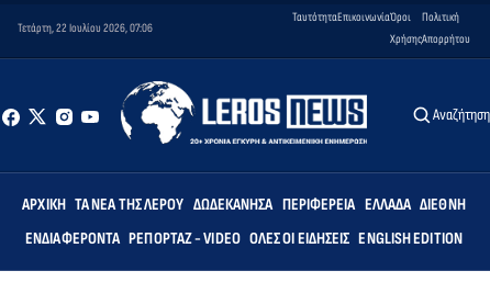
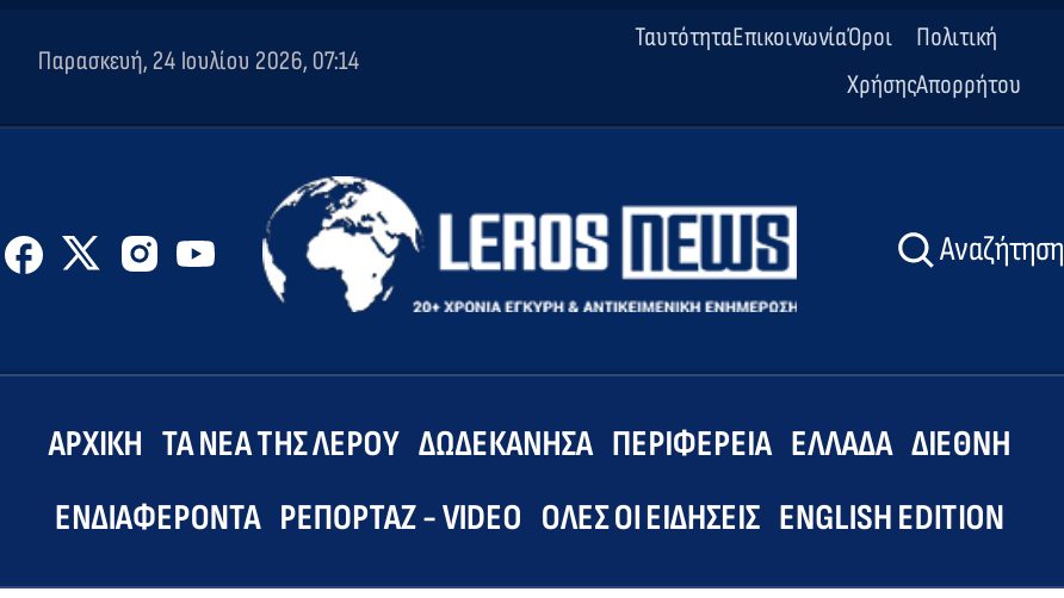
[17,21,153,35] Τετάρτη, 22 Ιουλίου 2026, 07:06 -> [38,45,360,76] Παρασκευή, 24 Ιουλίου 2026, 07:14

